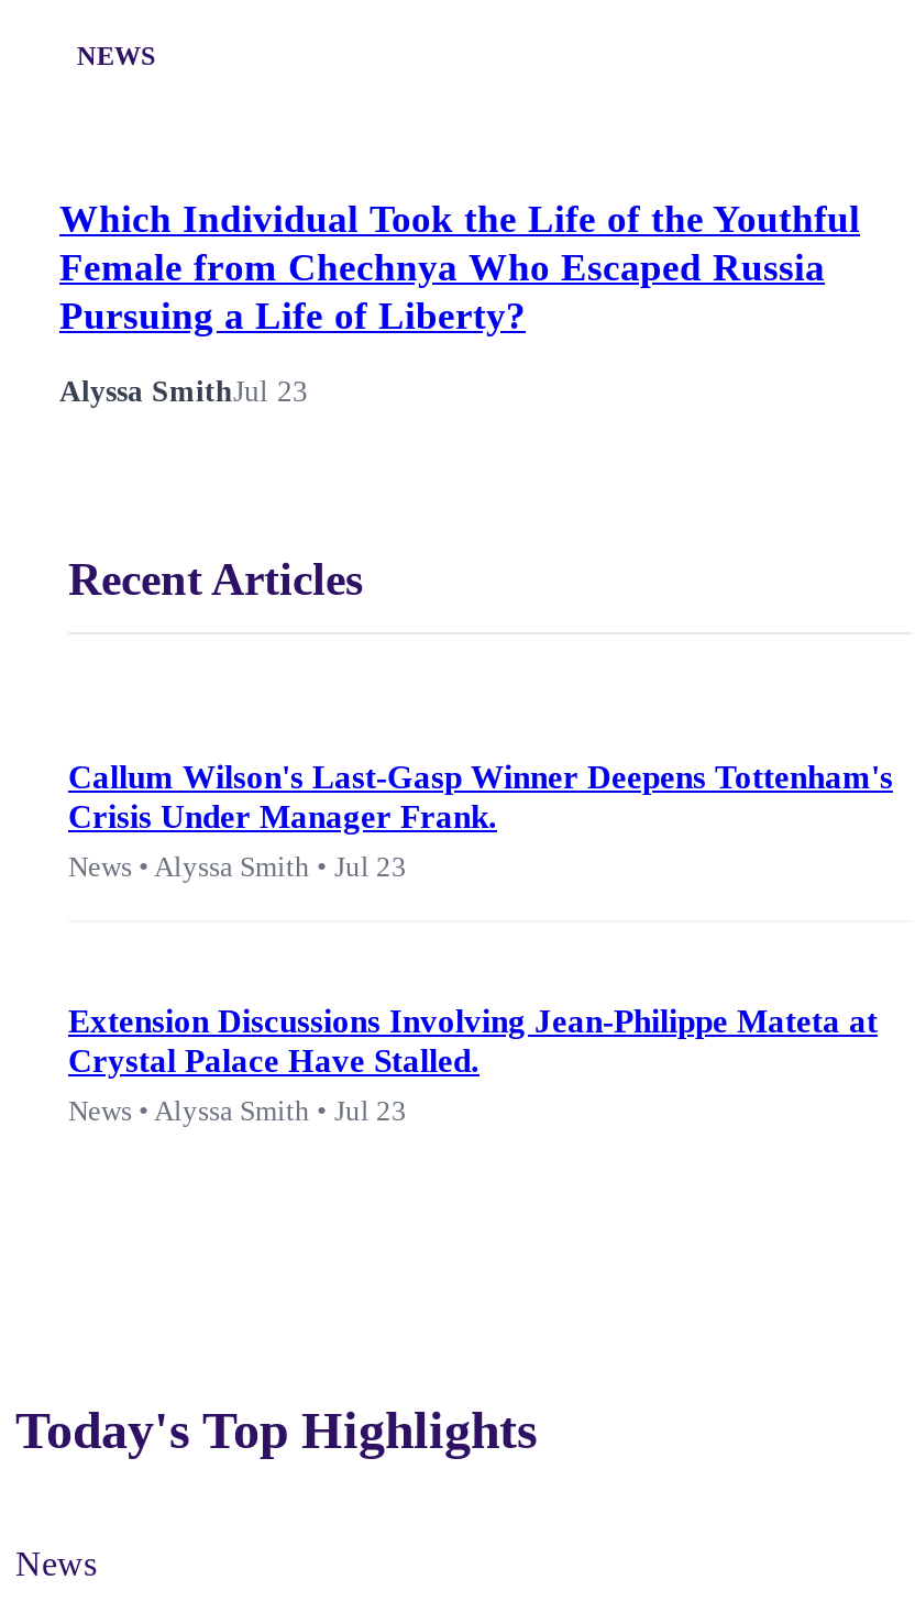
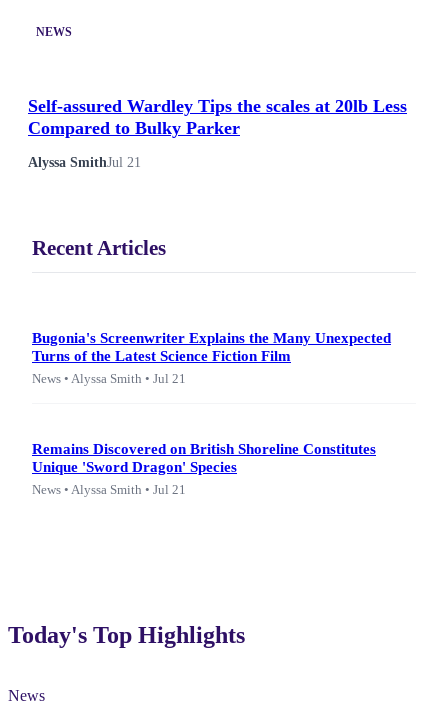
[59,196,860,337] Which Individual Took the Life of the Youthful | Female from Chechnya Who Escaped Russia | Pursuing a Life of Liberty? -> [28,96,407,138] Self-assured Wardley Tips the scales at 20lb Less | Compared to Bulky Parker
[59,374,308,407] Alyssa SmithJul 23 -> [28,155,141,170] Alyssa SmithJul 21
[68,757,893,834] Callum Wilson's Last-Gasp Winner Deepens Tottenham's | Crisis Under Manager Frank. -> [32,329,391,364] Bugonia's Screenwriter Explains the Many Unexpected | Turns of the Latest Science Fiction Film
[68,852,407,882] News • Alyssa Smith • Jul 23 -> [32,372,186,386] News • Alyssa Smith • Jul 21
[68,1002,878,1079] Extension Discussions Involving Jean-Philippe Mateta at | Crystal Palace Have Stalled. -> [32,440,376,475] Remains Discovered on British Shoreline Constitutes | Unique 'Sword Dragon' Species
[68,1096,407,1127] News • Alyssa Smith • Jul 23 -> [32,483,186,497] News • Alyssa Smith • Jul 21

